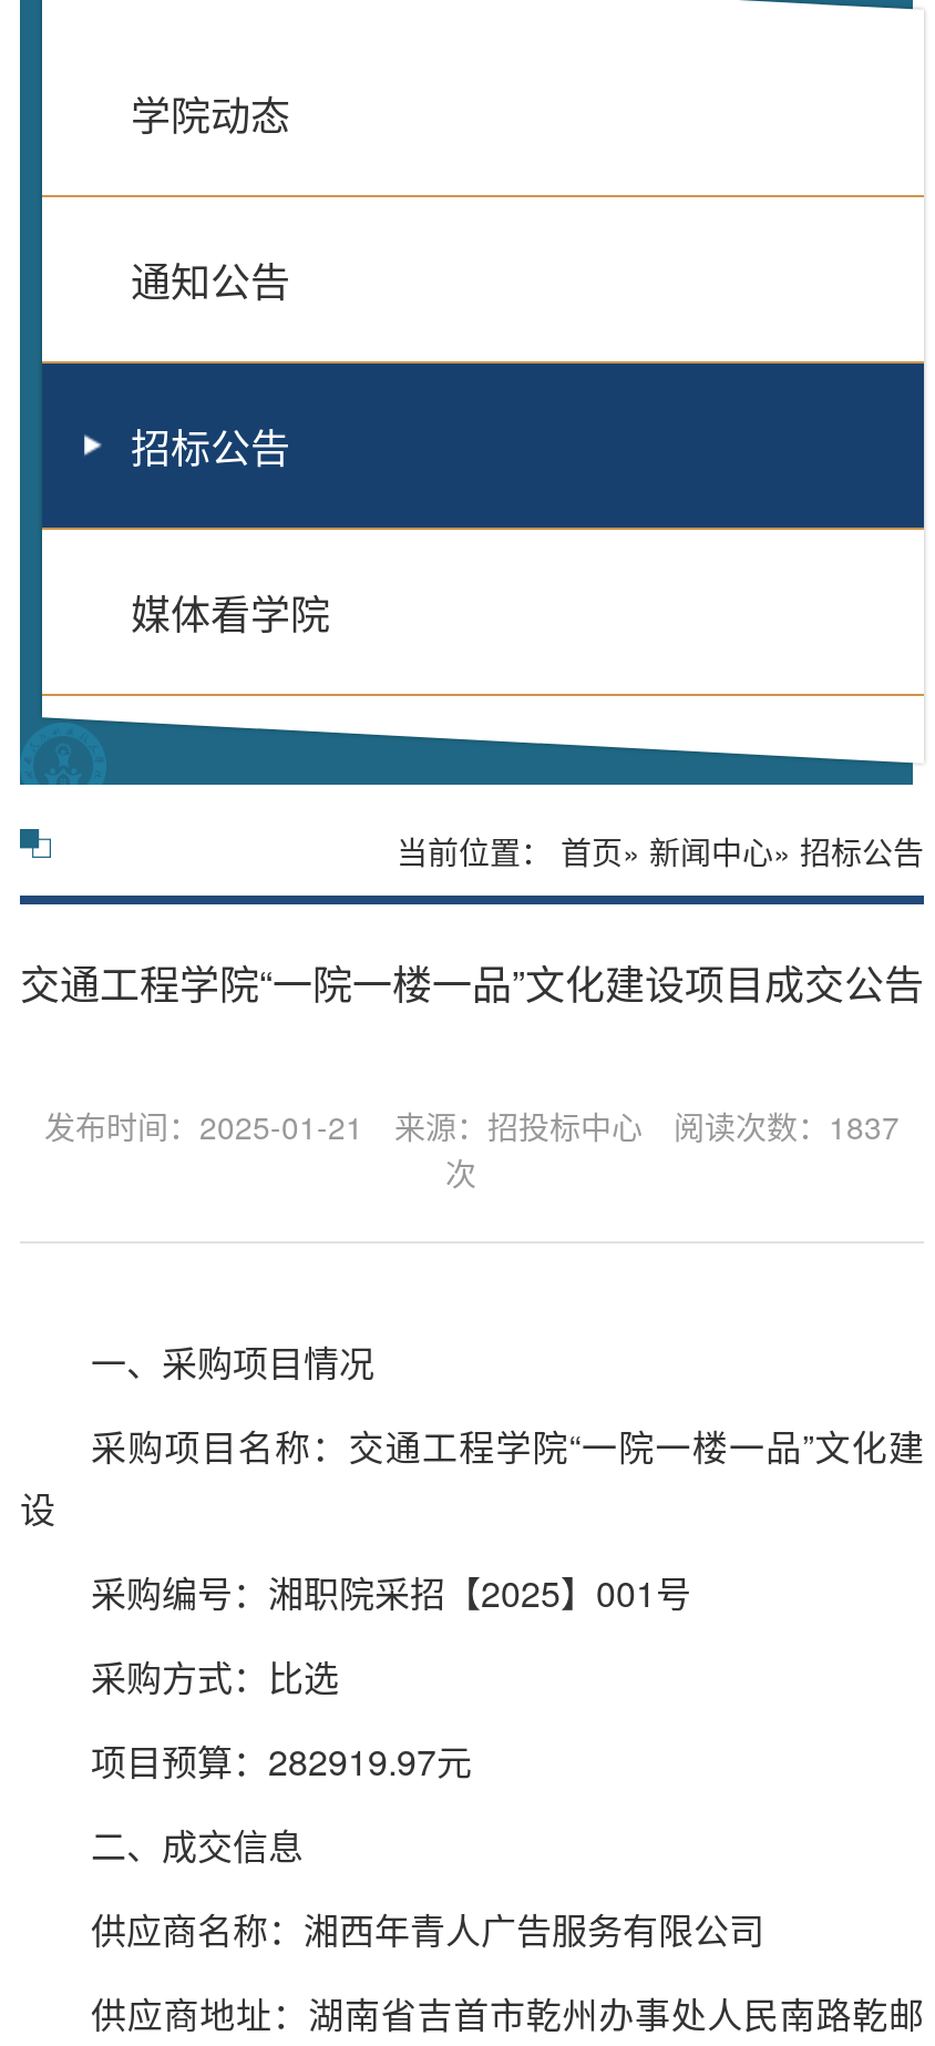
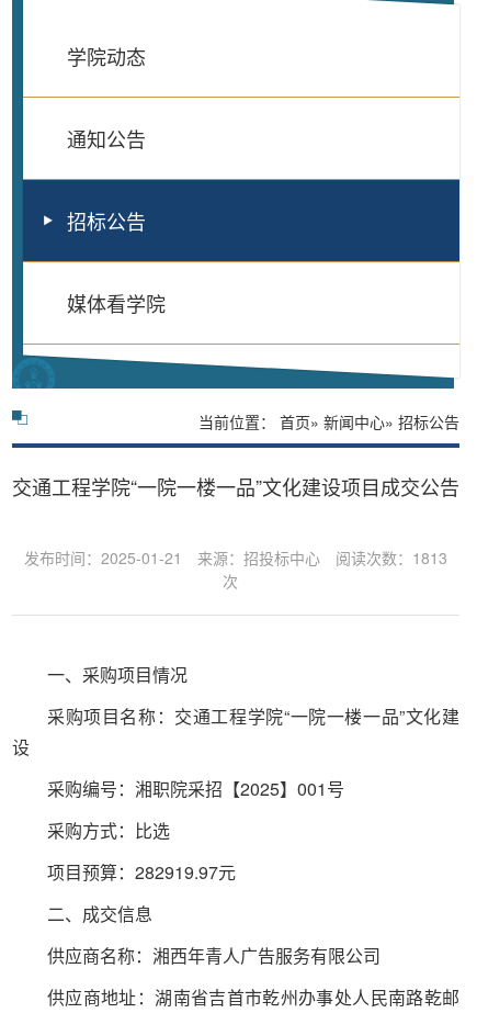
[44,1104,900,1148] 发布时间：2025-01-21 来源：招投标中心 阅读次数：1837 -> [24,547,447,569] 发布时间：2025-01-21 来源：招投标中心 阅读次数：1813

